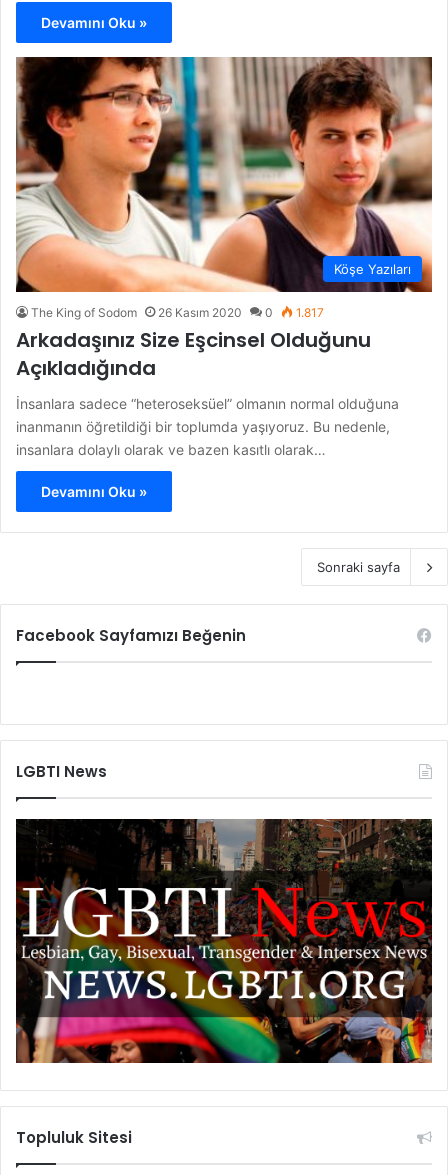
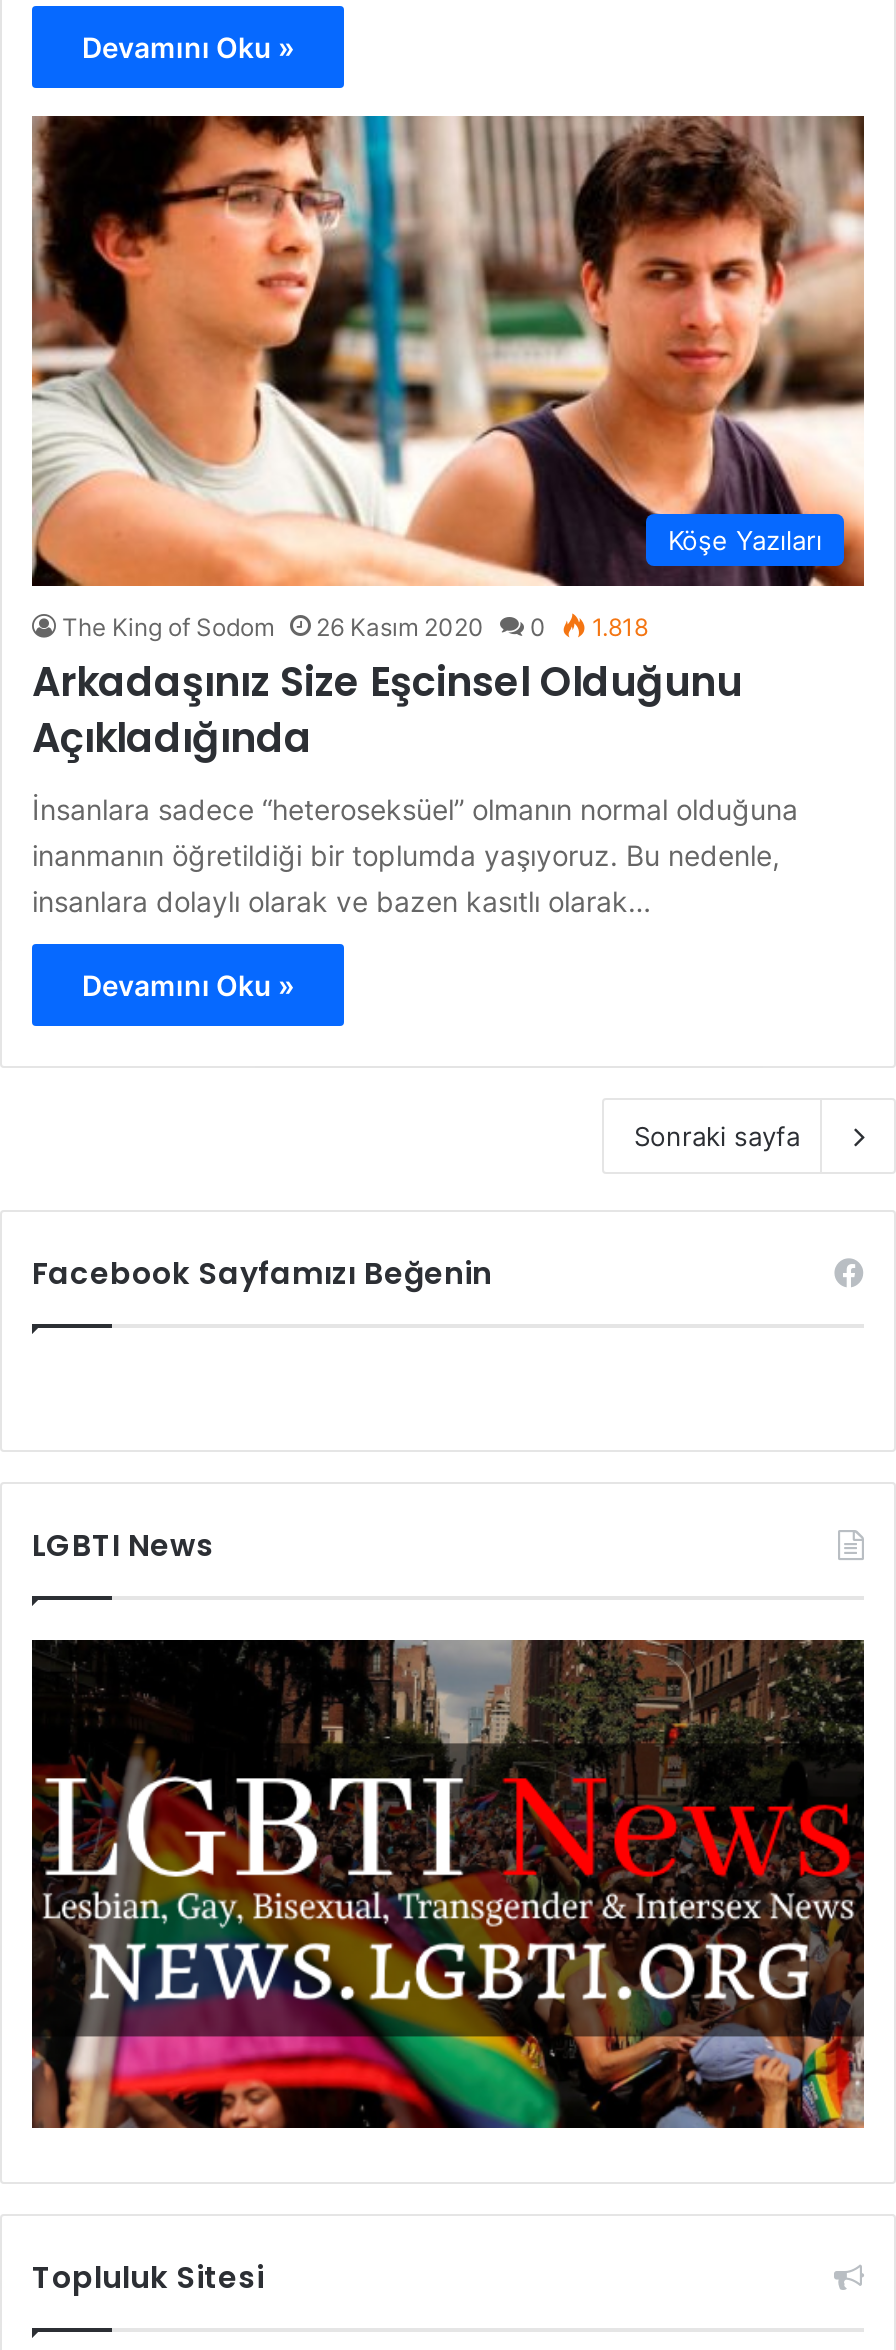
[31,305,324,320] The King of Sodom 26 Kasım 2020 0 1.817 -> [62,611,648,641] The King of Sodom 26 Kasım 2020 0 1.818

